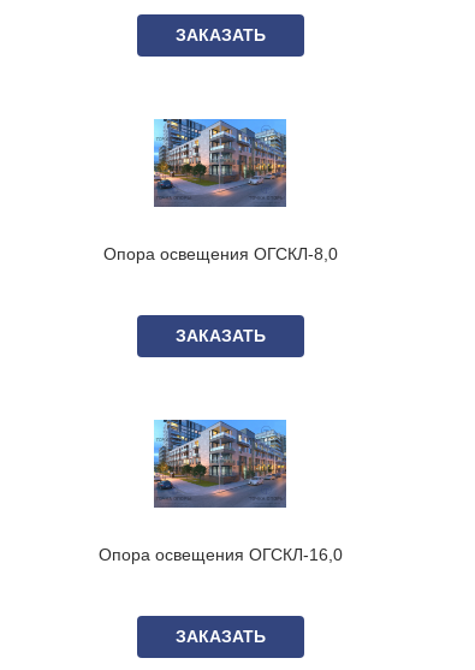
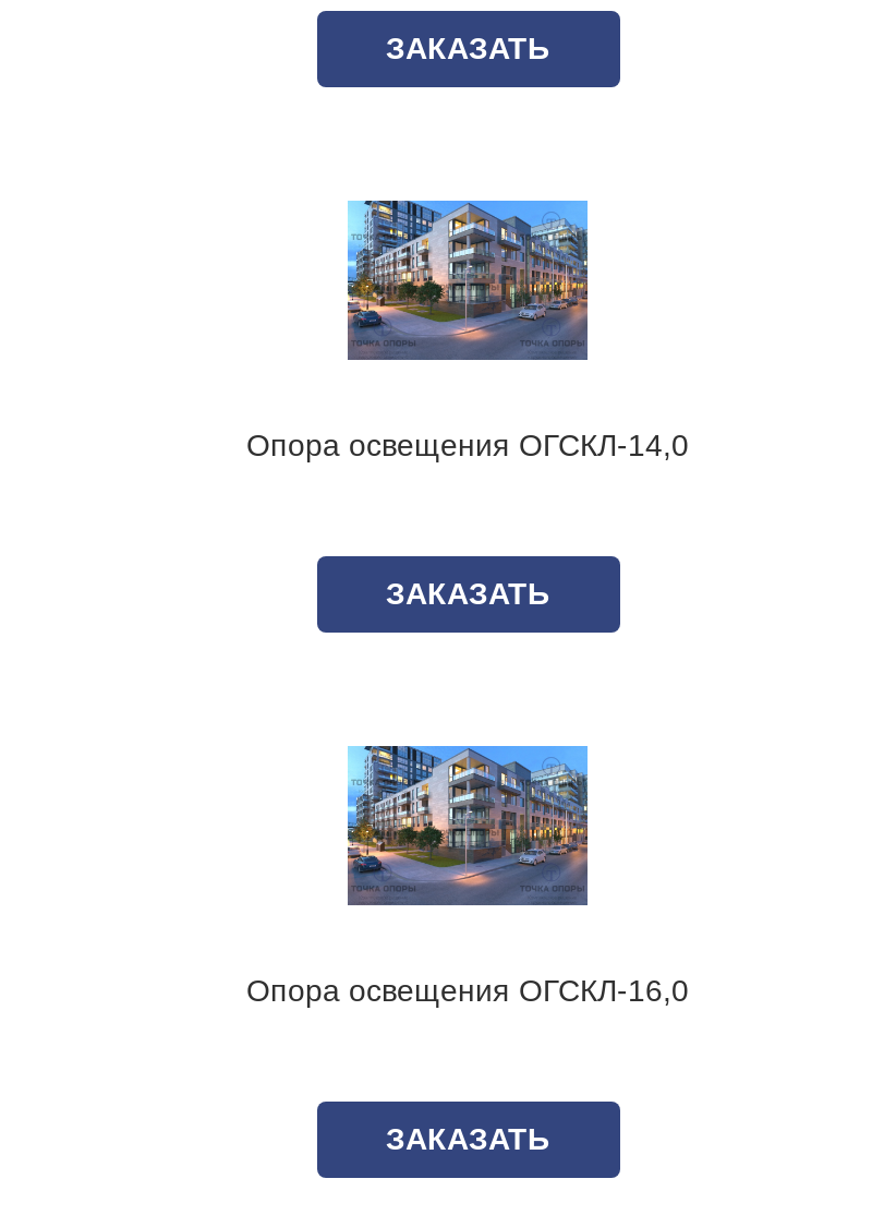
[103,244,337,264] Опора освещения ОГСКЛ-8,0 -> [246,428,689,463] Опора освещения ОГСКЛ-14,0

